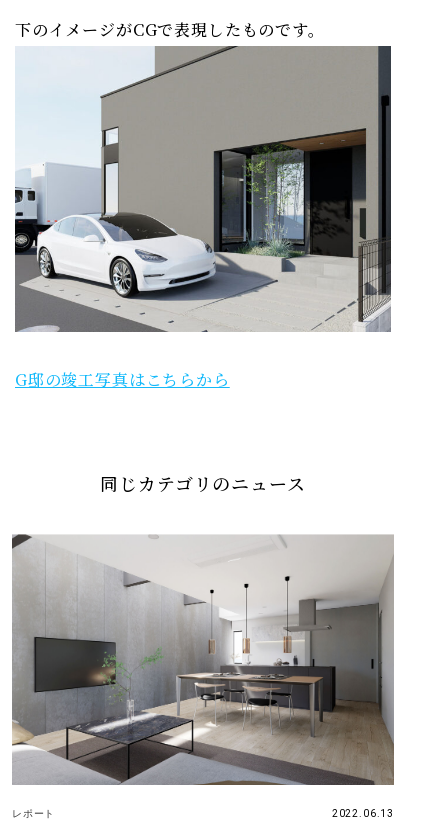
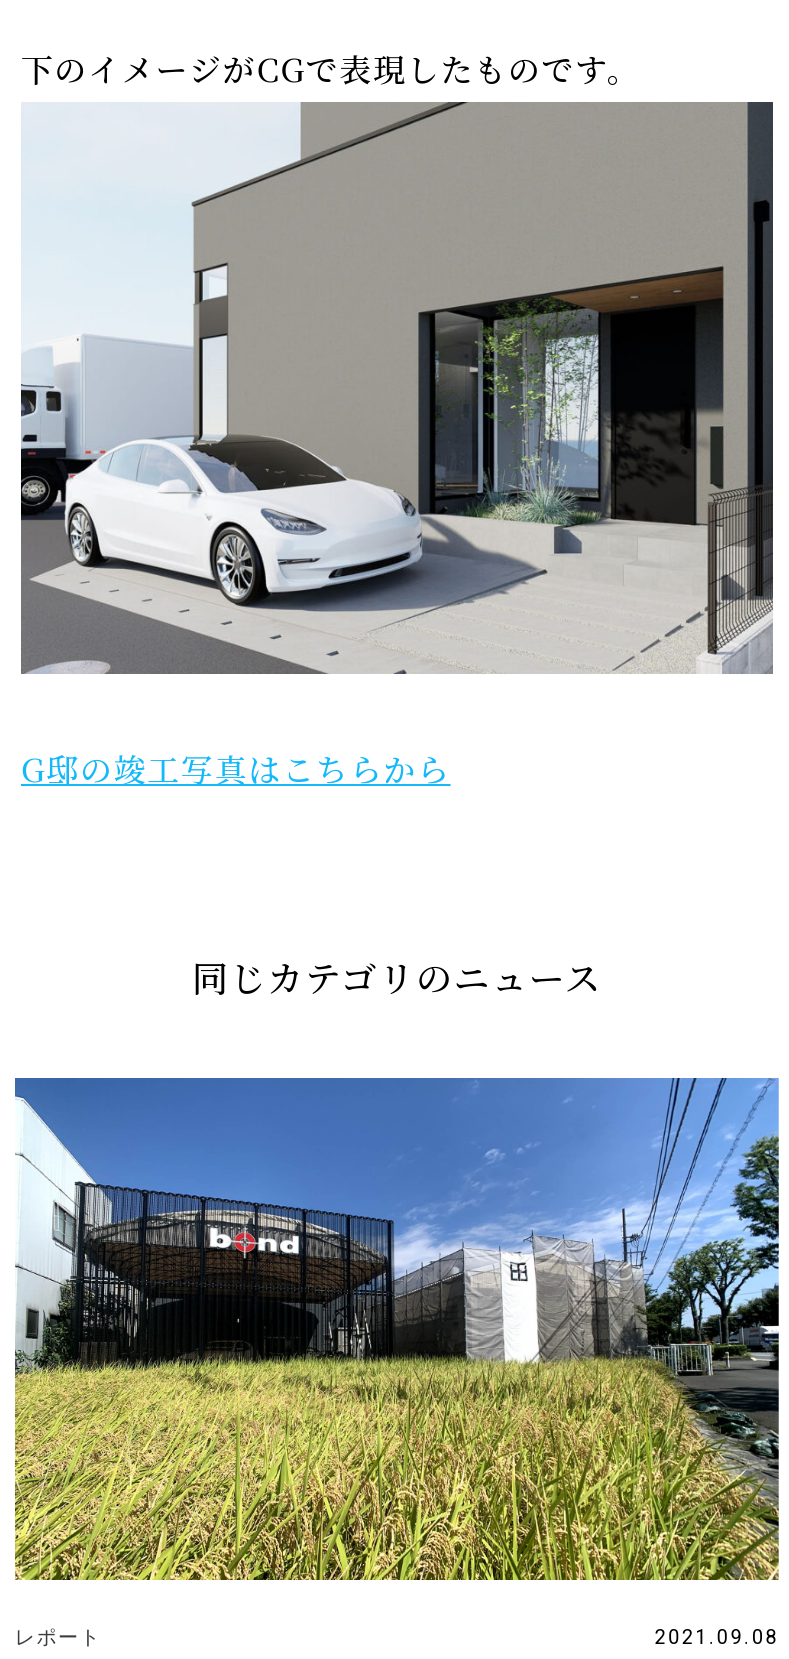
[11,534,394,819] [image] | 2022.06.13 -> [13,1078,779,1648] [image] | 2021.09.08

